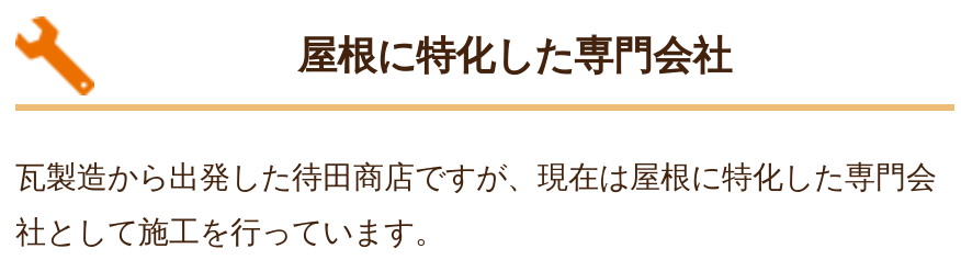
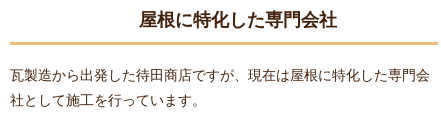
[13,14,97,98] [image] -> none

